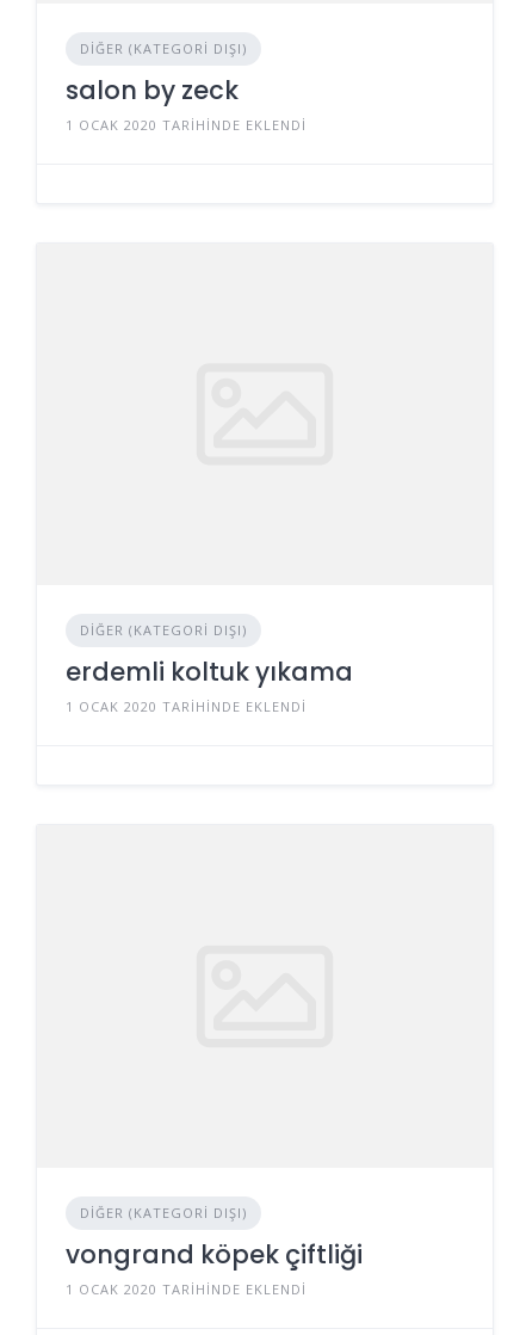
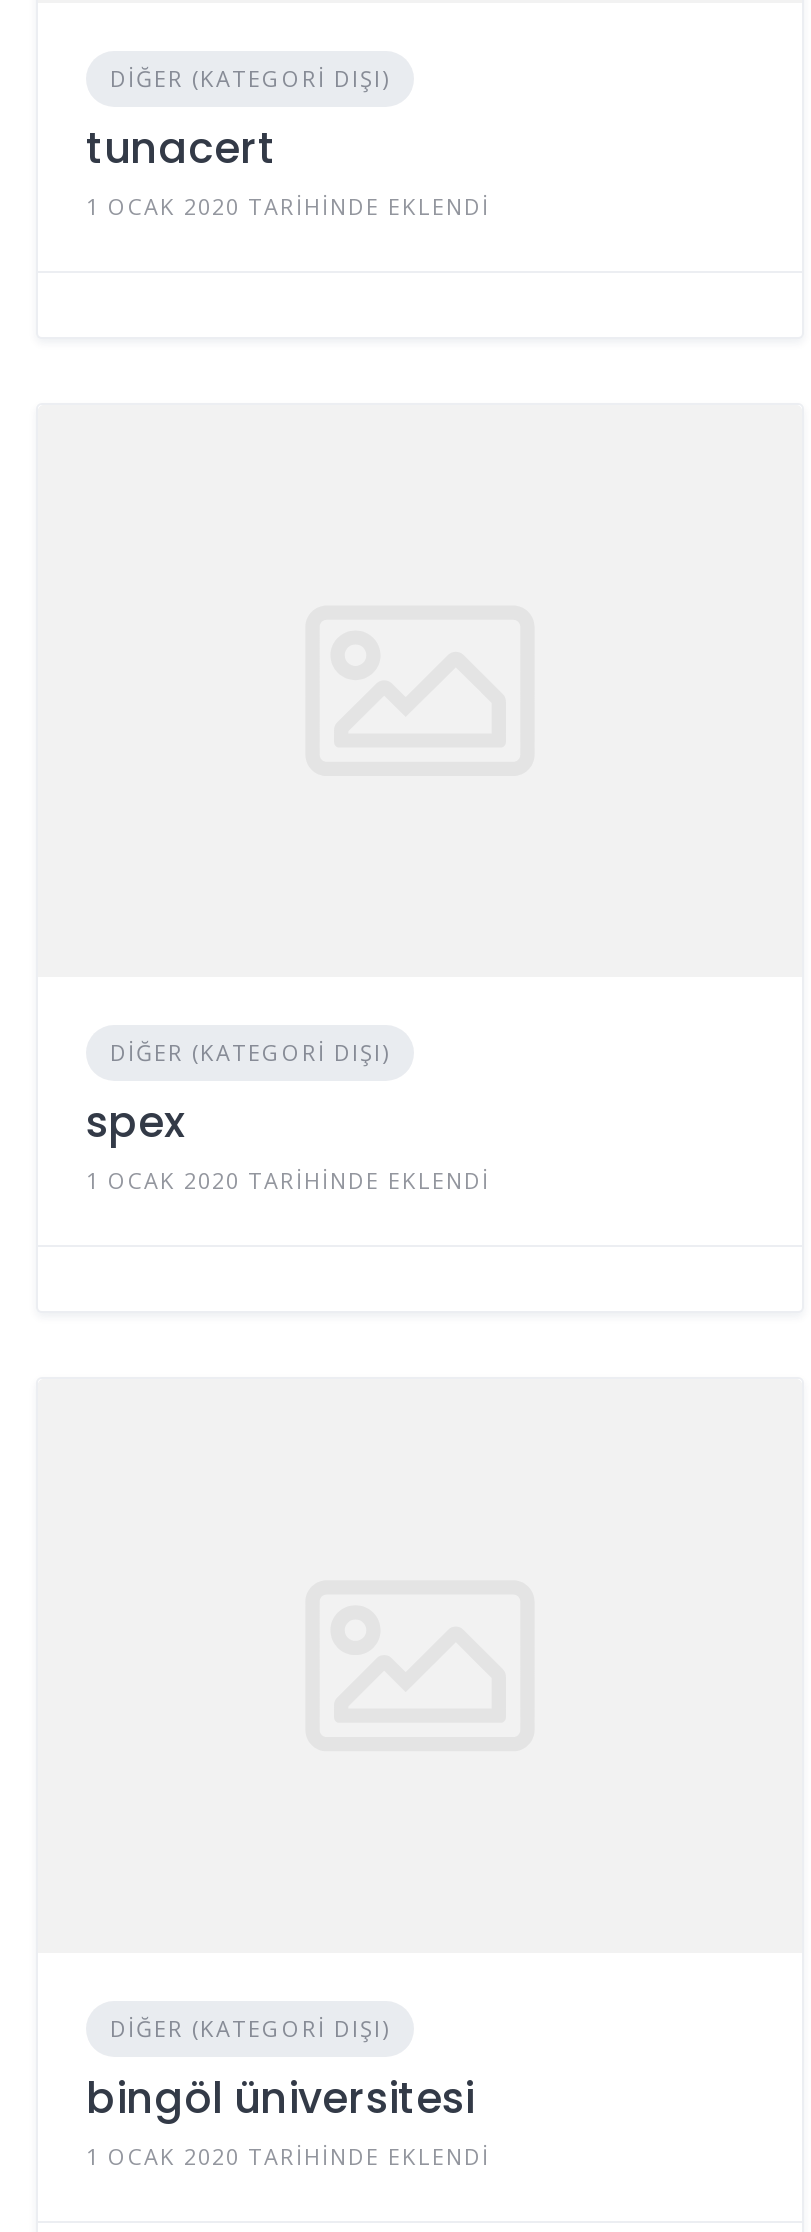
[66,72,239,107] salon by zeck -> [86,118,276,176] tunacert
[66,654,353,689] erdemli koltuk yıkama -> [86,1093,184,1151] spex
[66,1236,363,1271] vongrand köpek çiftliği -> [86,2068,474,2126] bingöl üniversitesi

